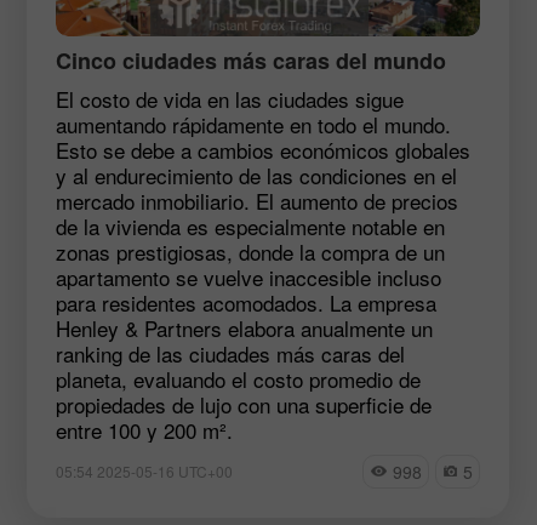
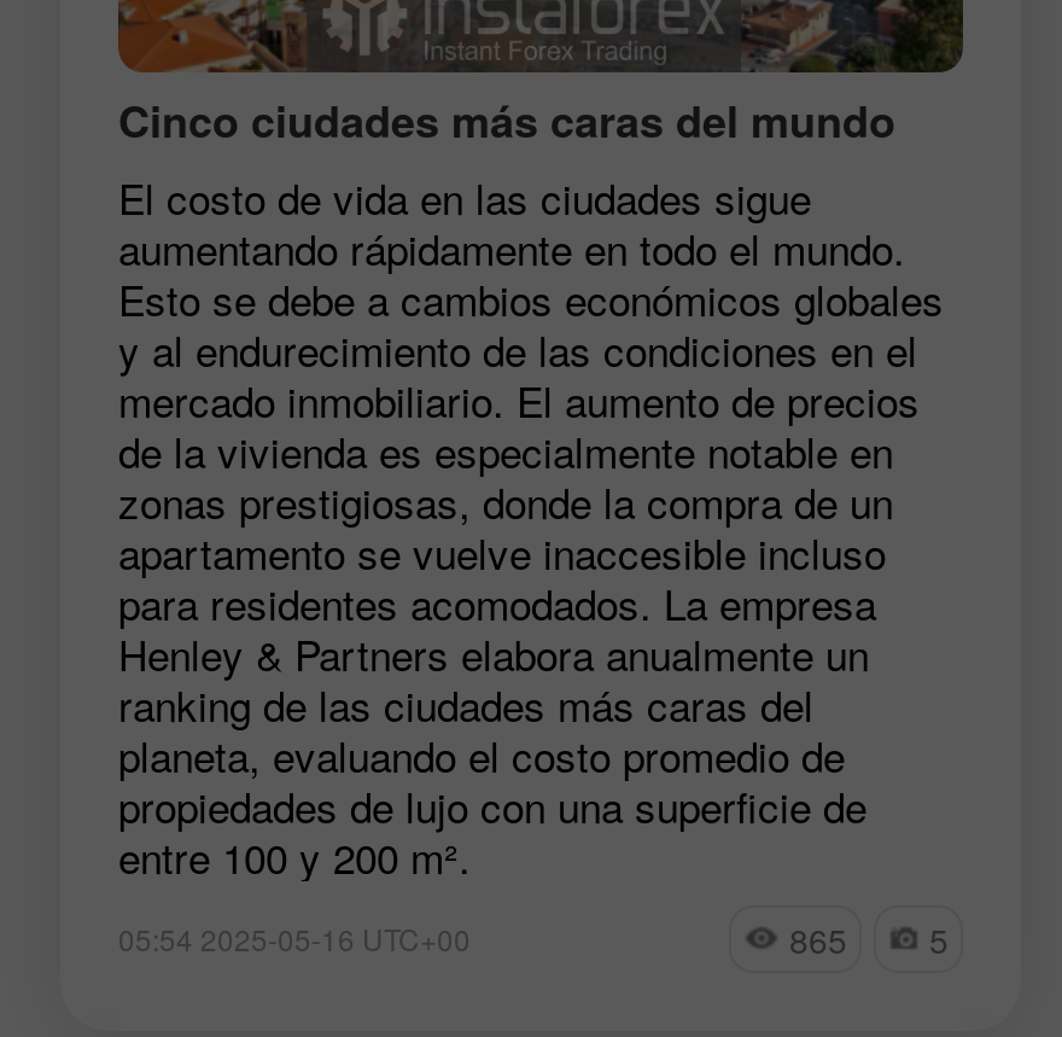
[393,460,473,484] 998 5 -> [789,915,949,963] 865 5

